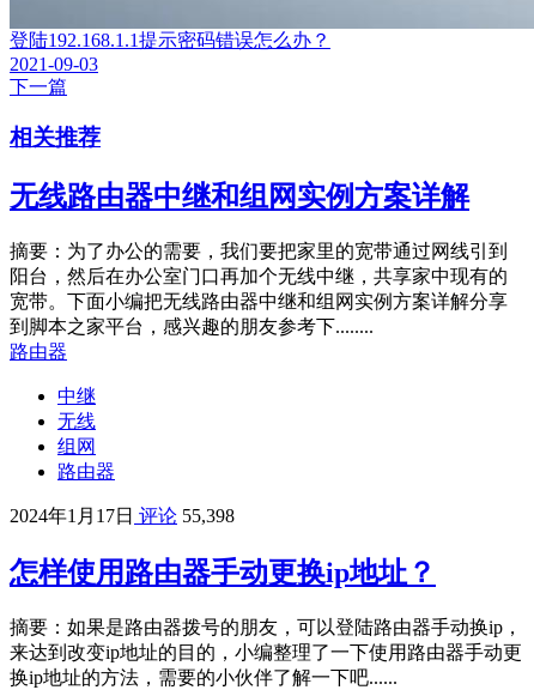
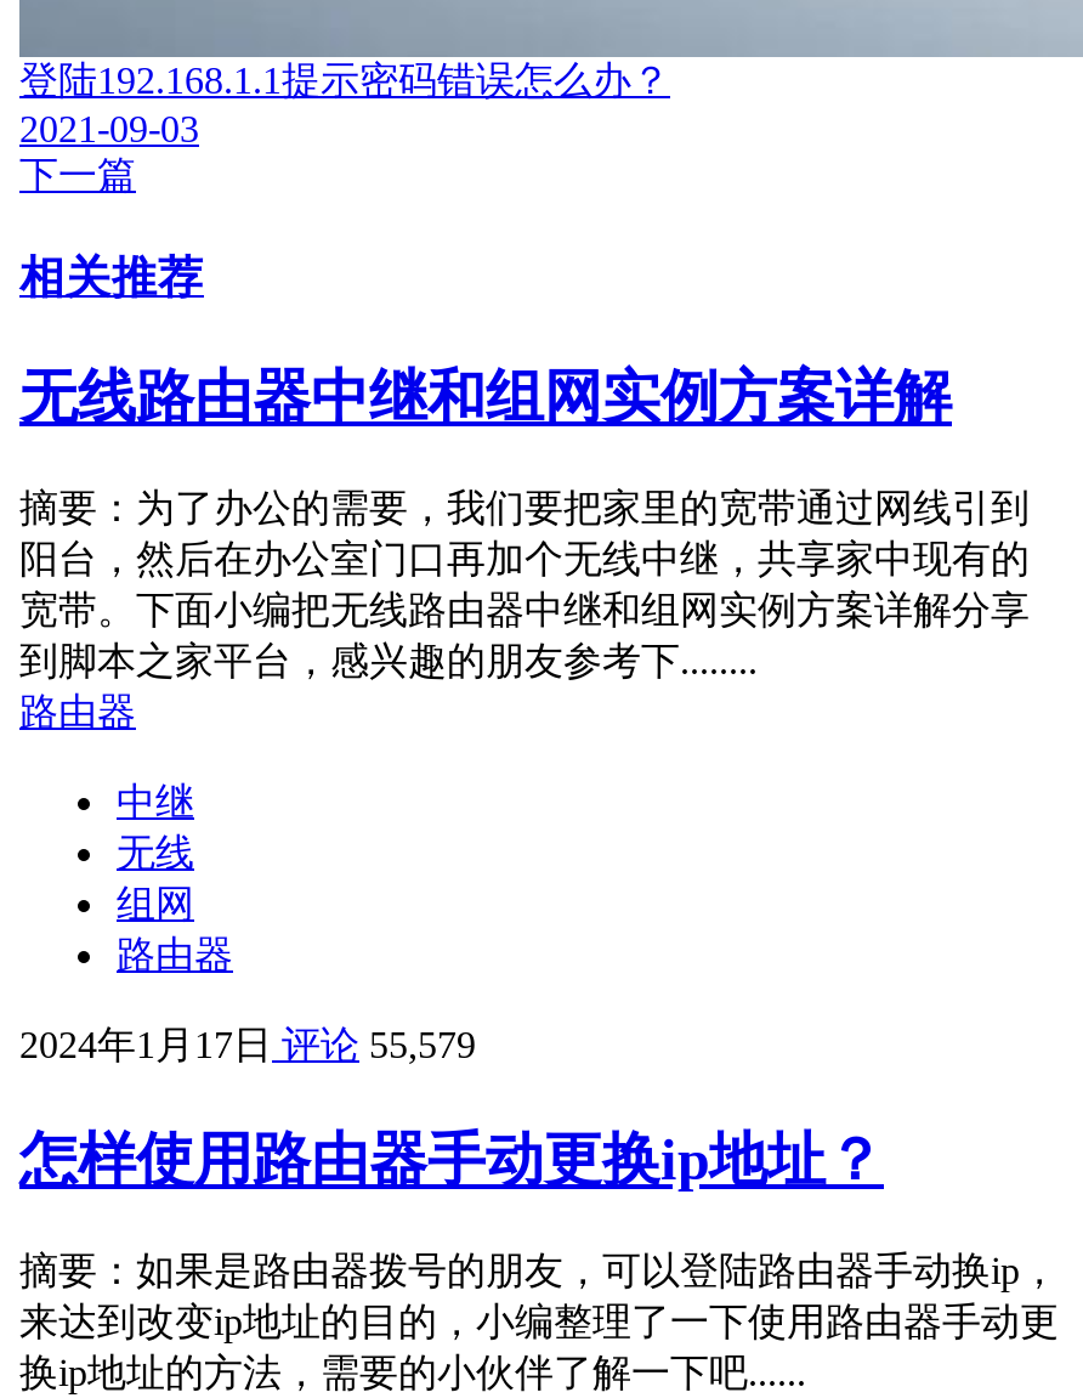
[10,506,235,526] 2024年1月17日评论55,398 -> [19,1024,476,1066] 2024年1月17日评论55,579

